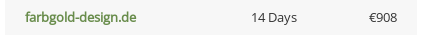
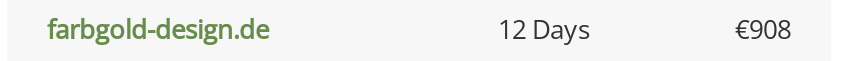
[250,8,296,26] 14 Days -> [498,11,590,47] 12 Days

